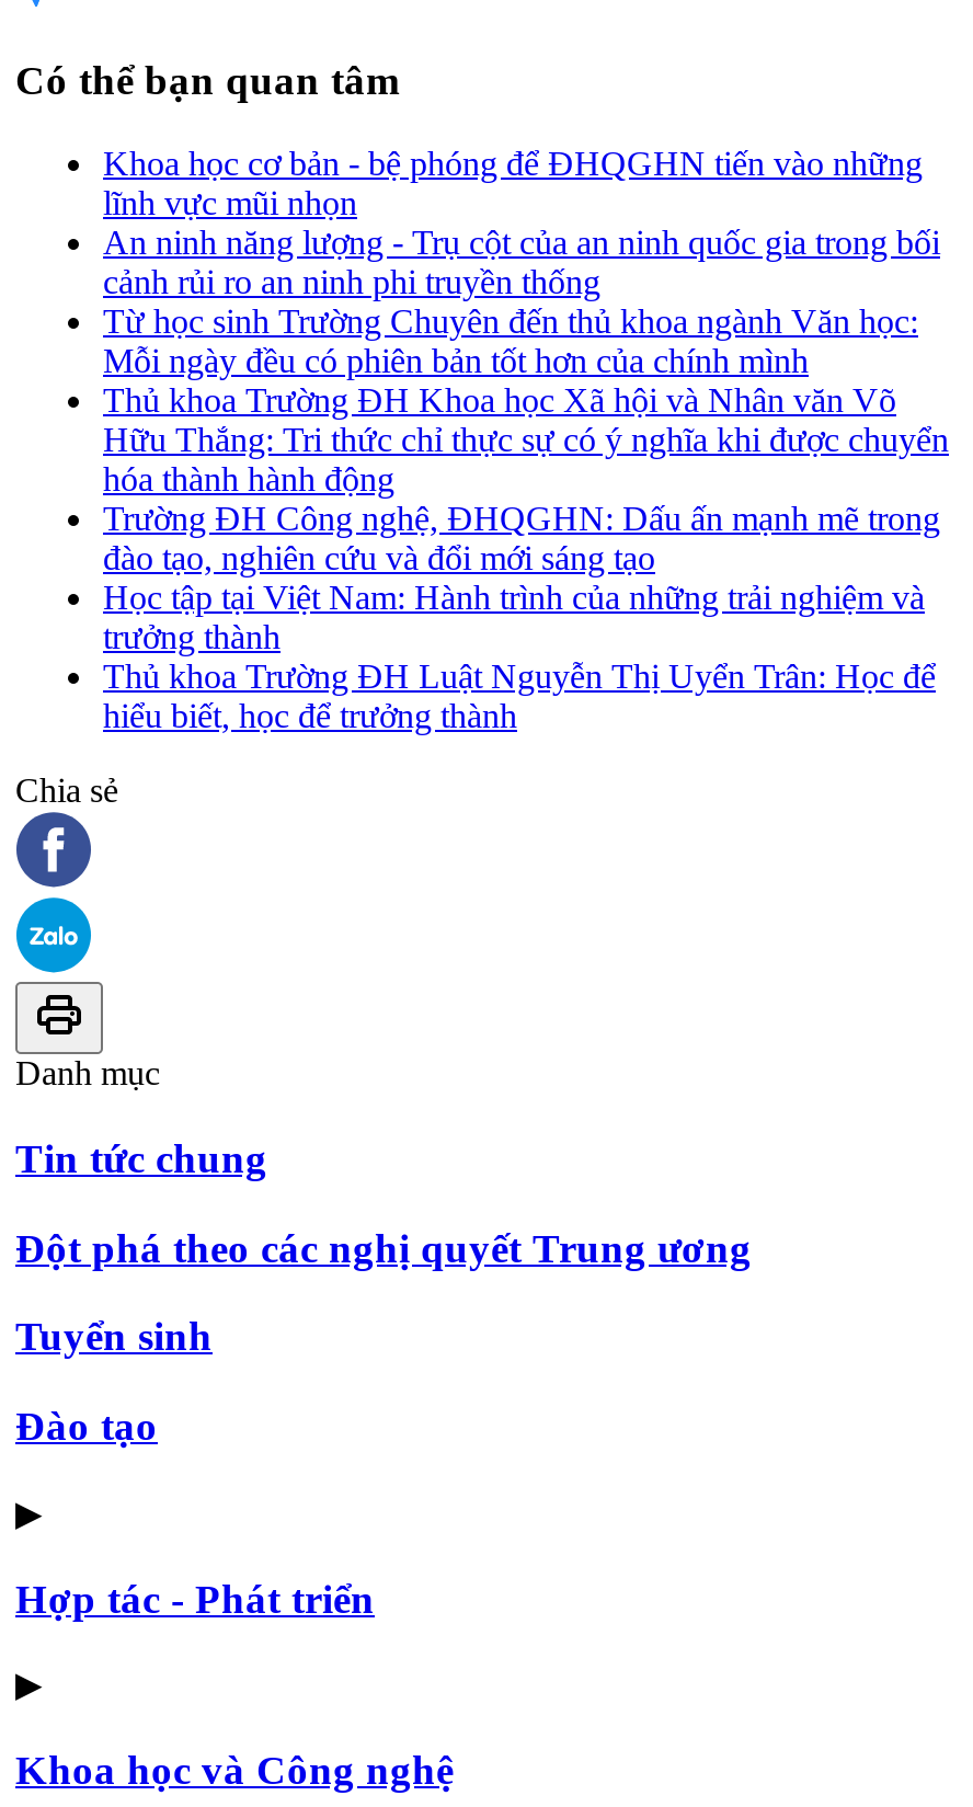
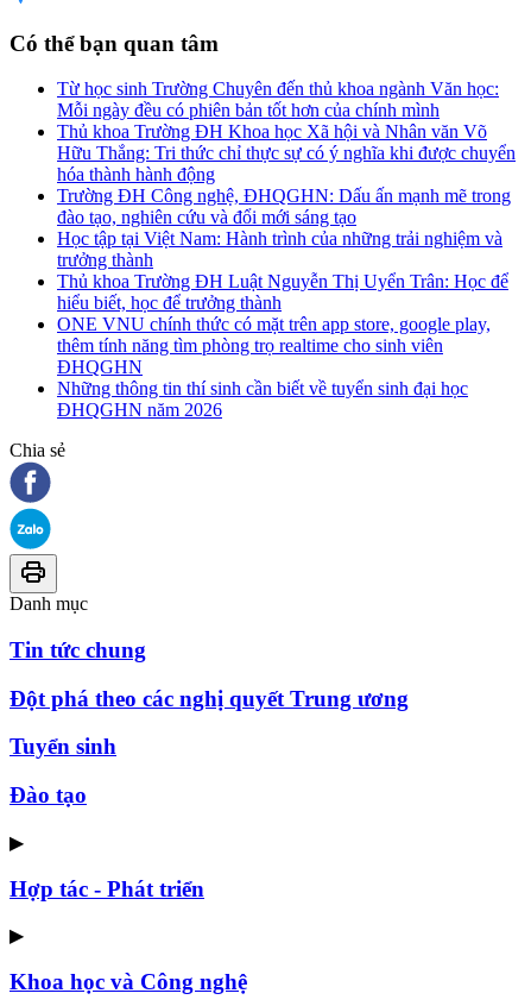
[103,145,940,301] Khoa học cơ bản - bệ phóng để ĐHQGHN tiến vào những | lĩnh vực mũi nhọn | An ninh năng lượng - Trụ cột của an ninh quốc gia trong bối | cảnh rủi ro an ninh phi truyền thống -> none
moved [103,303,949,735] -> [57,79,516,313]: Từ học sinh Trường Chuyên đến thủ khoa ngành Văn học: | Mỗi ngày đều có phiên bản tốt hơn của chính mình | Thủ khoa Trường ĐH Khoa học Xã hội và Nhân văn Võ | ... | Thủ khoa Trường ĐH Luật Nguyễn Thị Uyển Trân: Học để | hiểu biết, học để trưởng thành
none -> [57,314,491,420] ONE VNU chính thức có mặt trên app store, google play, | thêm tính năng tìm phòng trọ realtime cho sinh viên | ĐHQGHN | Những thông tin thí sinh cần biết về tuyển sinh đại học | ĐHQGHN năm 2026

